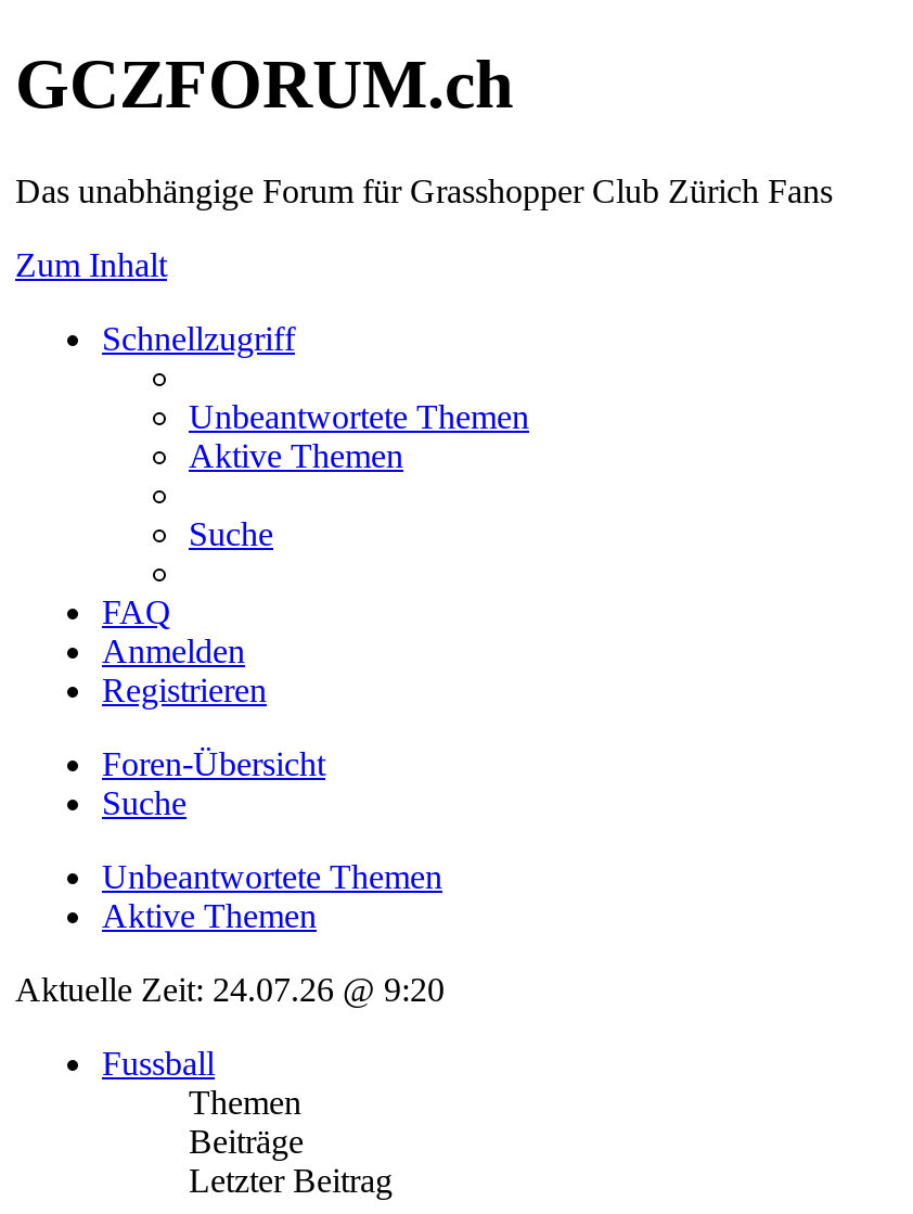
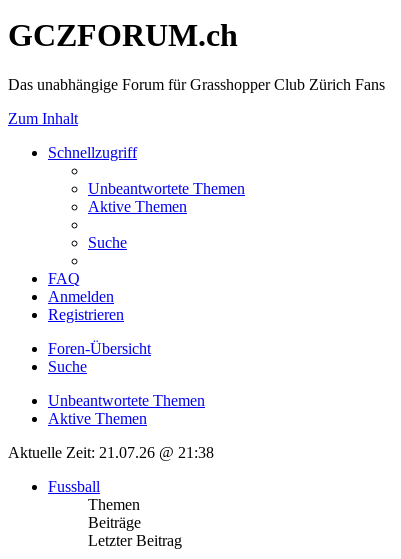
[15,971,445,1008] Aktuelle Zeit: 24.07.26 @ 9:20 -> [8,444,214,461] Aktuelle Zeit: 21.07.26 @ 21:38

